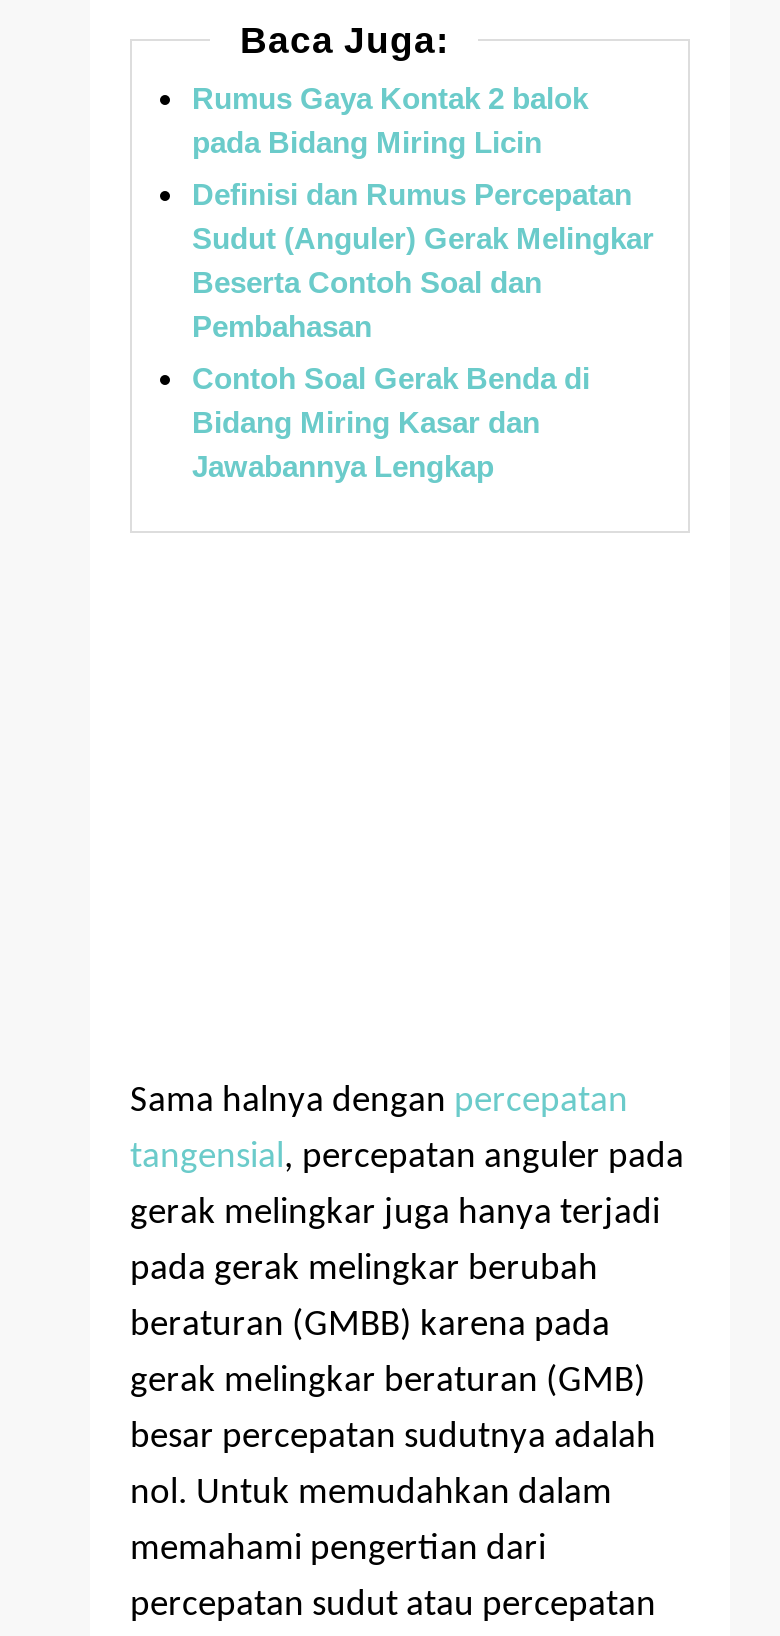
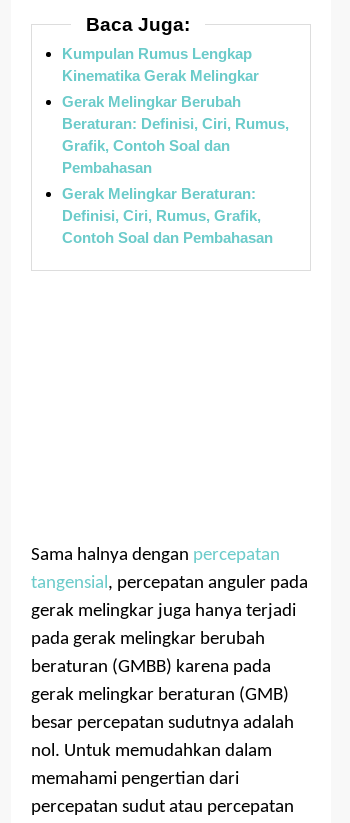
[192,81,588,159] Rumus Gaya Kontak 2 balok | pada Bidang Miring Licin -> [62,45,259,84] Kumpulan Rumus Lengkap | Kinematika Gerak Melingkar
[192,177,654,299] Definisi dan Rumus Percepatan | Sudut (Anguler) Gerak Melingkar | Beserta Contoh Soal dan -> [62,93,289,154] Gerak Melingkar Berubah | Beraturan: Definisi, Ciri, Rumus, | Grafik, Contoh Soal dan
[192,361,590,483] Contoh Soal Gerak Benda di | Bidang Miring Kasar dan | Jawabannya Lengkap -> [62,185,273,246] Gerak Melingkar Beraturan: | Definisi, Ciri, Rumus, Grafik, | Contoh Soal dan Pembahasan

